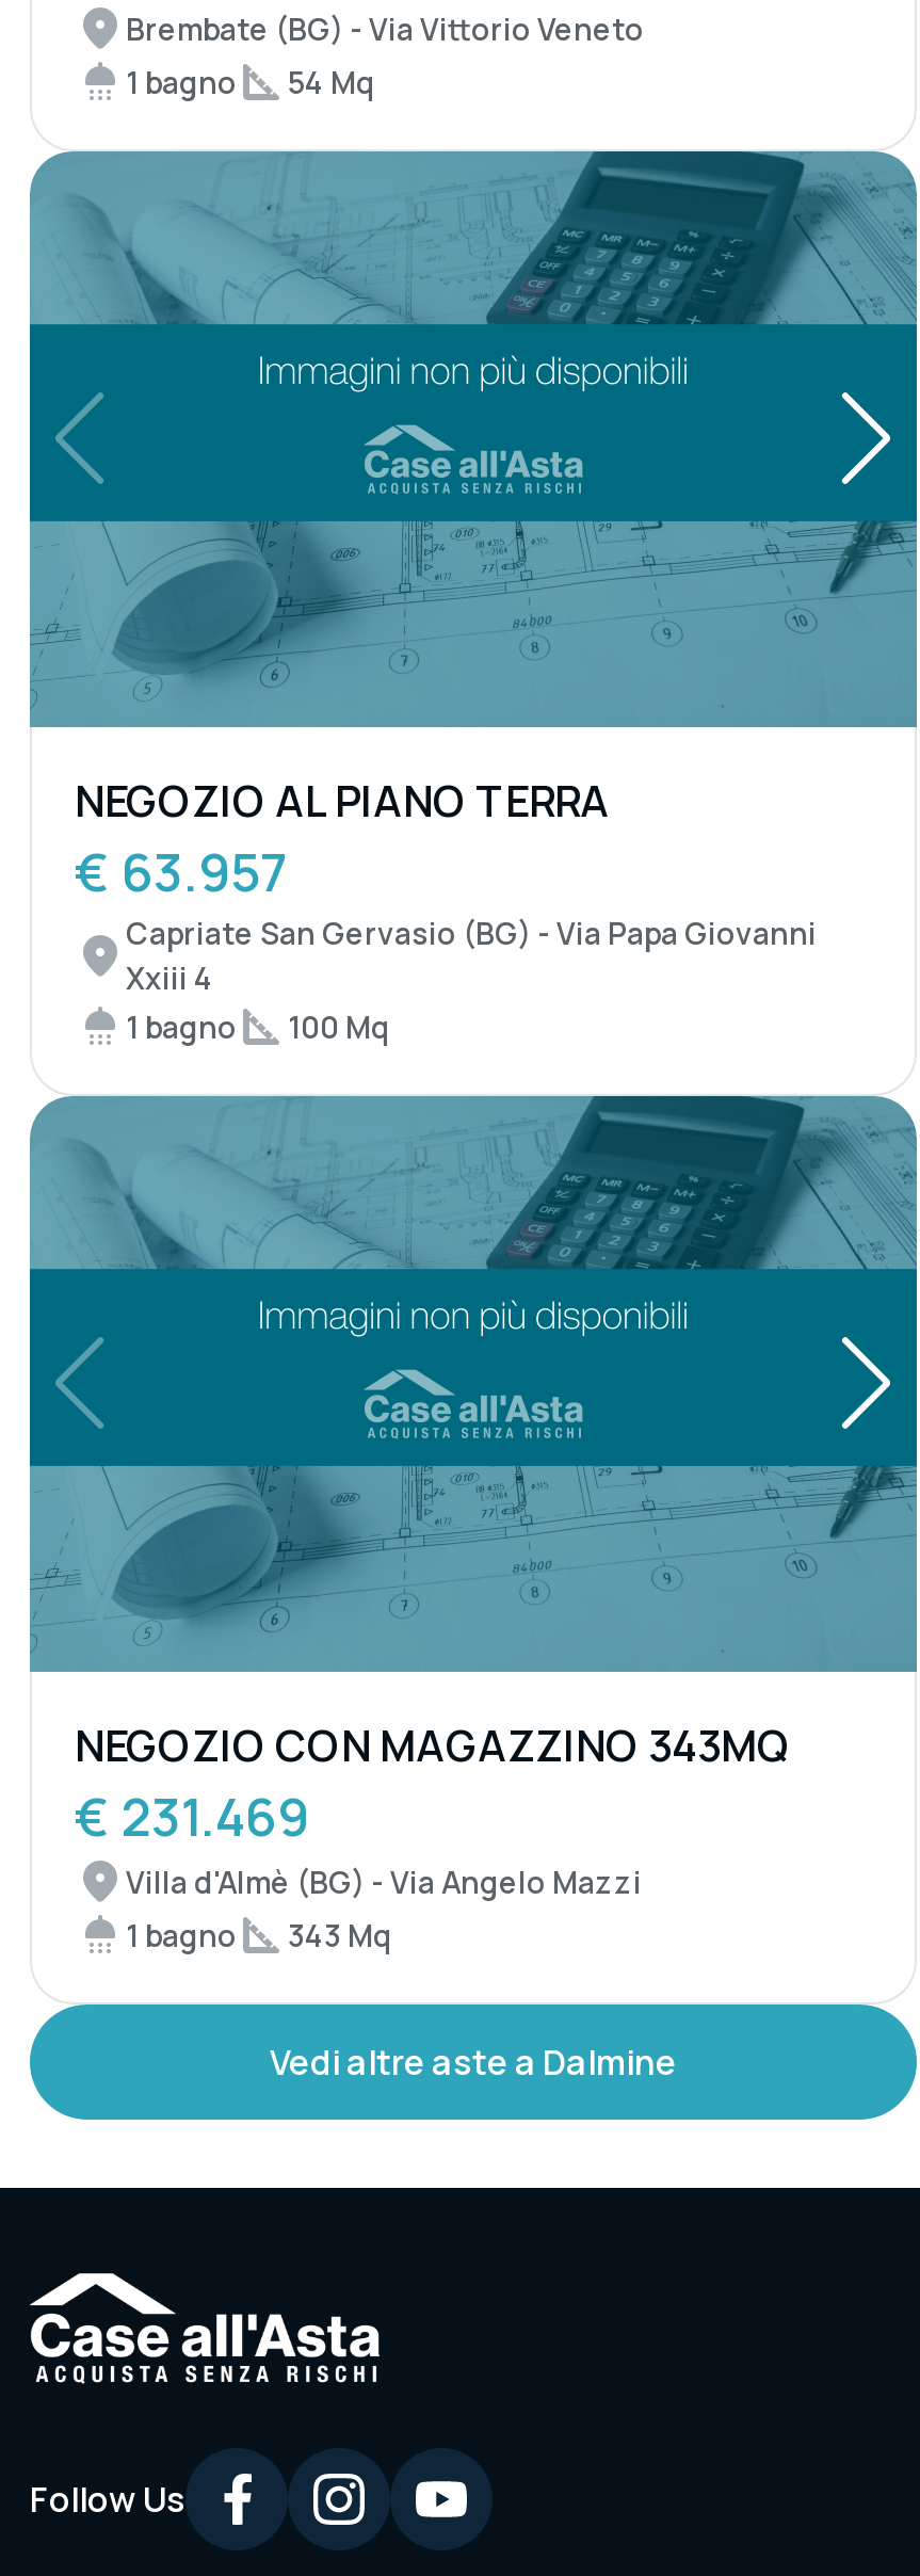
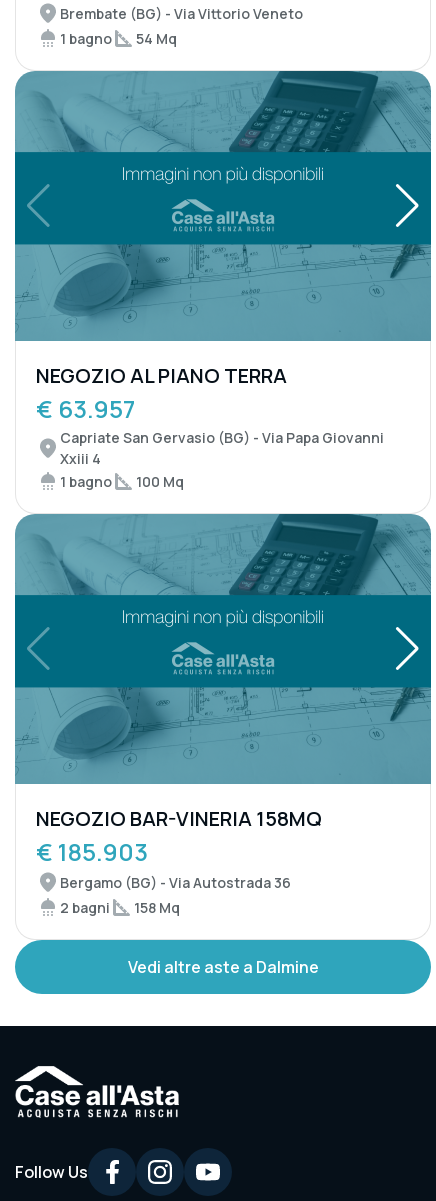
[75,1717,791,1954] NEGOZIO CON MAGAZZINO 343MQ | € 231.469 | Villa d'Almè (BG) - Via Angelo Mazzi | 1 bagno | 343 Mq -> [36,805,322,916] NEGOZIO BAR-VINERIA 158MQ | € 185.903 | Bergamo (BG) - Via Autostrada 36 | 2 bagni | 158 Mq

